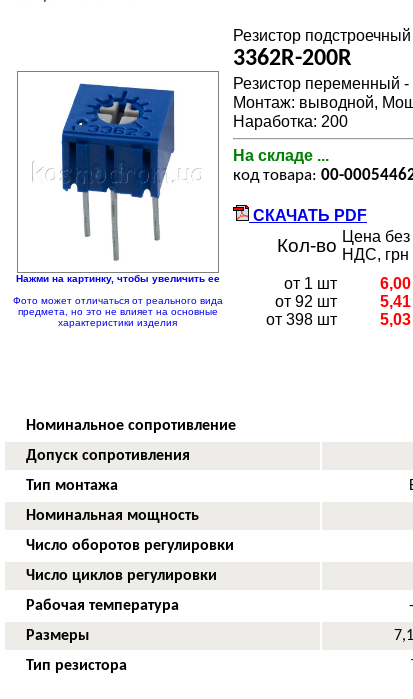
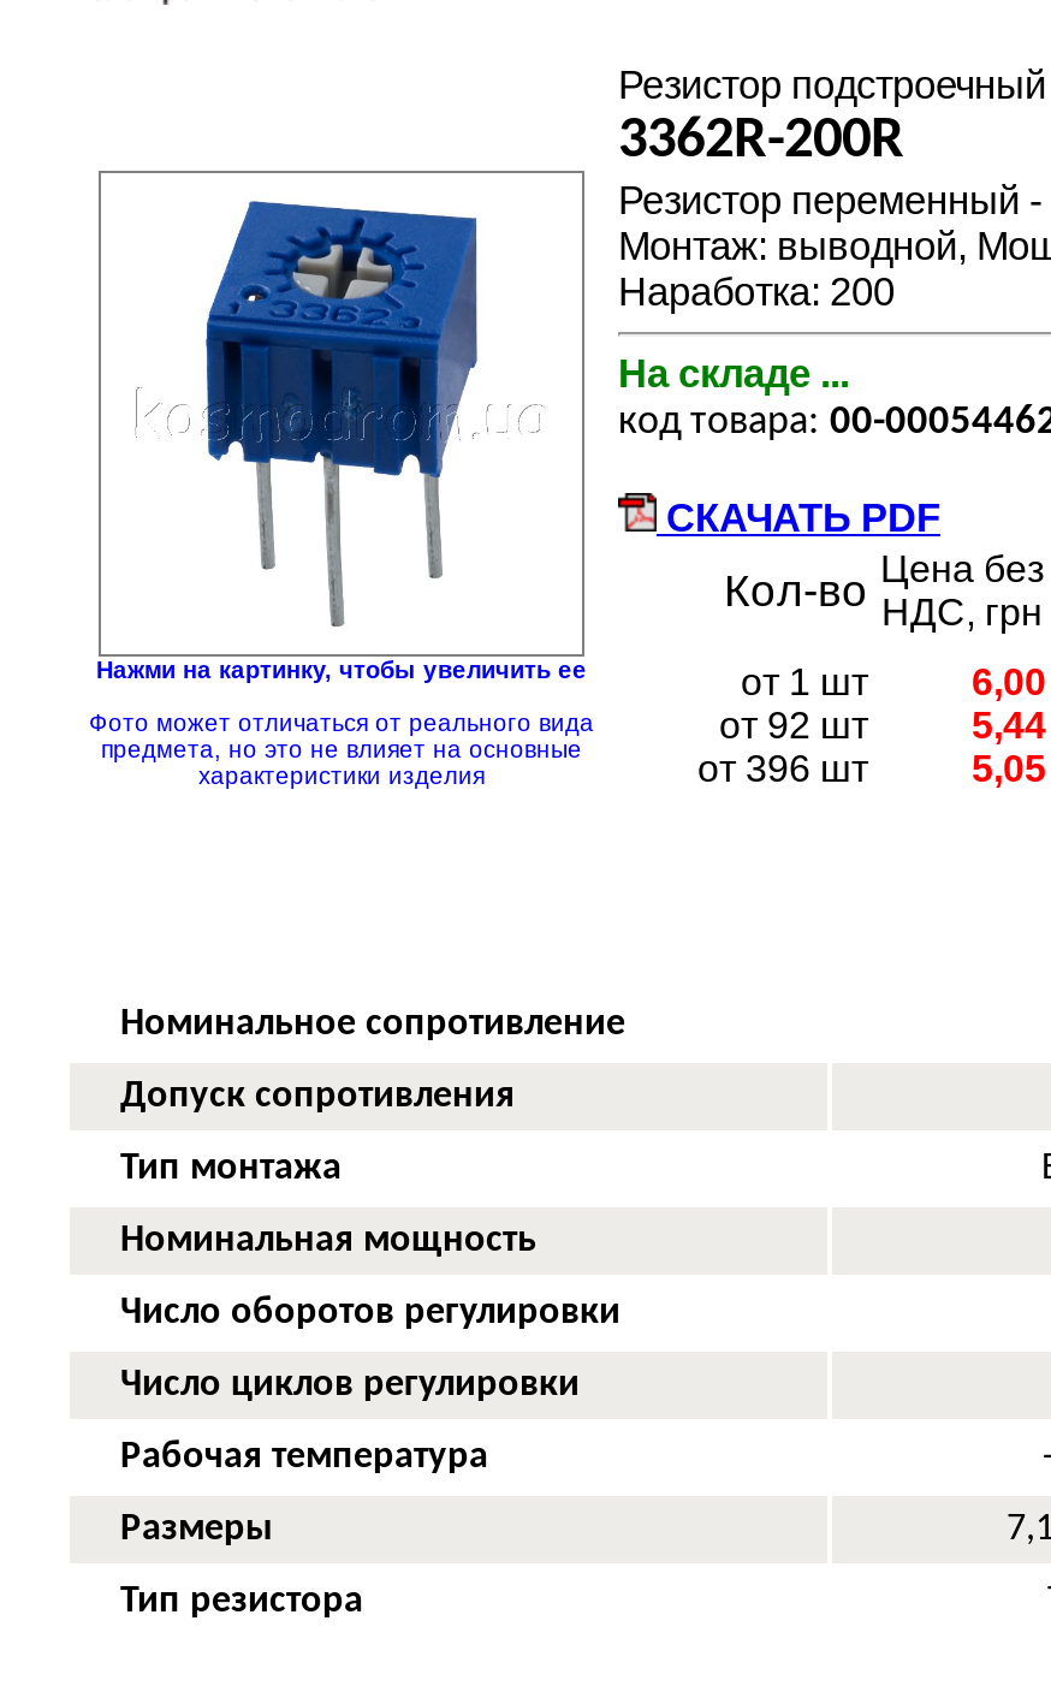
[380,293,411,310] 5,41 -> [972,705,1046,746] 5,44
[266,311,337,328] от 398 шт -> [697,748,868,789] от 396 шт
[380,311,411,328] 5,03 -> [972,748,1046,789] 5,05

